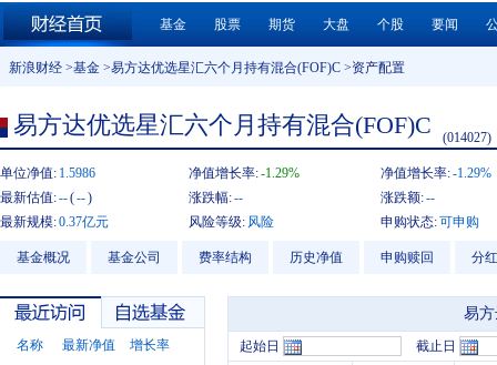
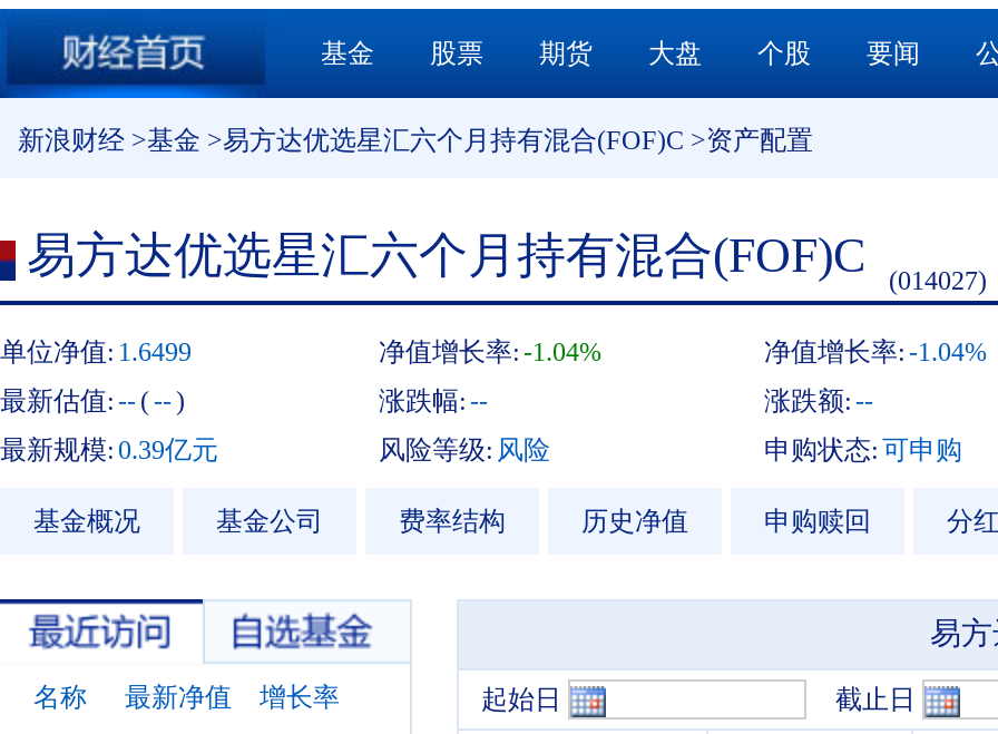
[0,165,95,181] 单位净值: 1.5986 -> [0,336,192,368] 单位净值: 1.6499
[189,165,300,181] 净值增长率: -1.29% -> [379,336,601,368] 净值增长率: -1.04%
[381,165,491,181] 净值增长率: -1.29% -> [764,336,987,368] 净值增长率: -1.04%
[0,214,109,230] 最新规模: 0.37亿元 -> [0,434,218,466] 最新规模: 0.39亿元

